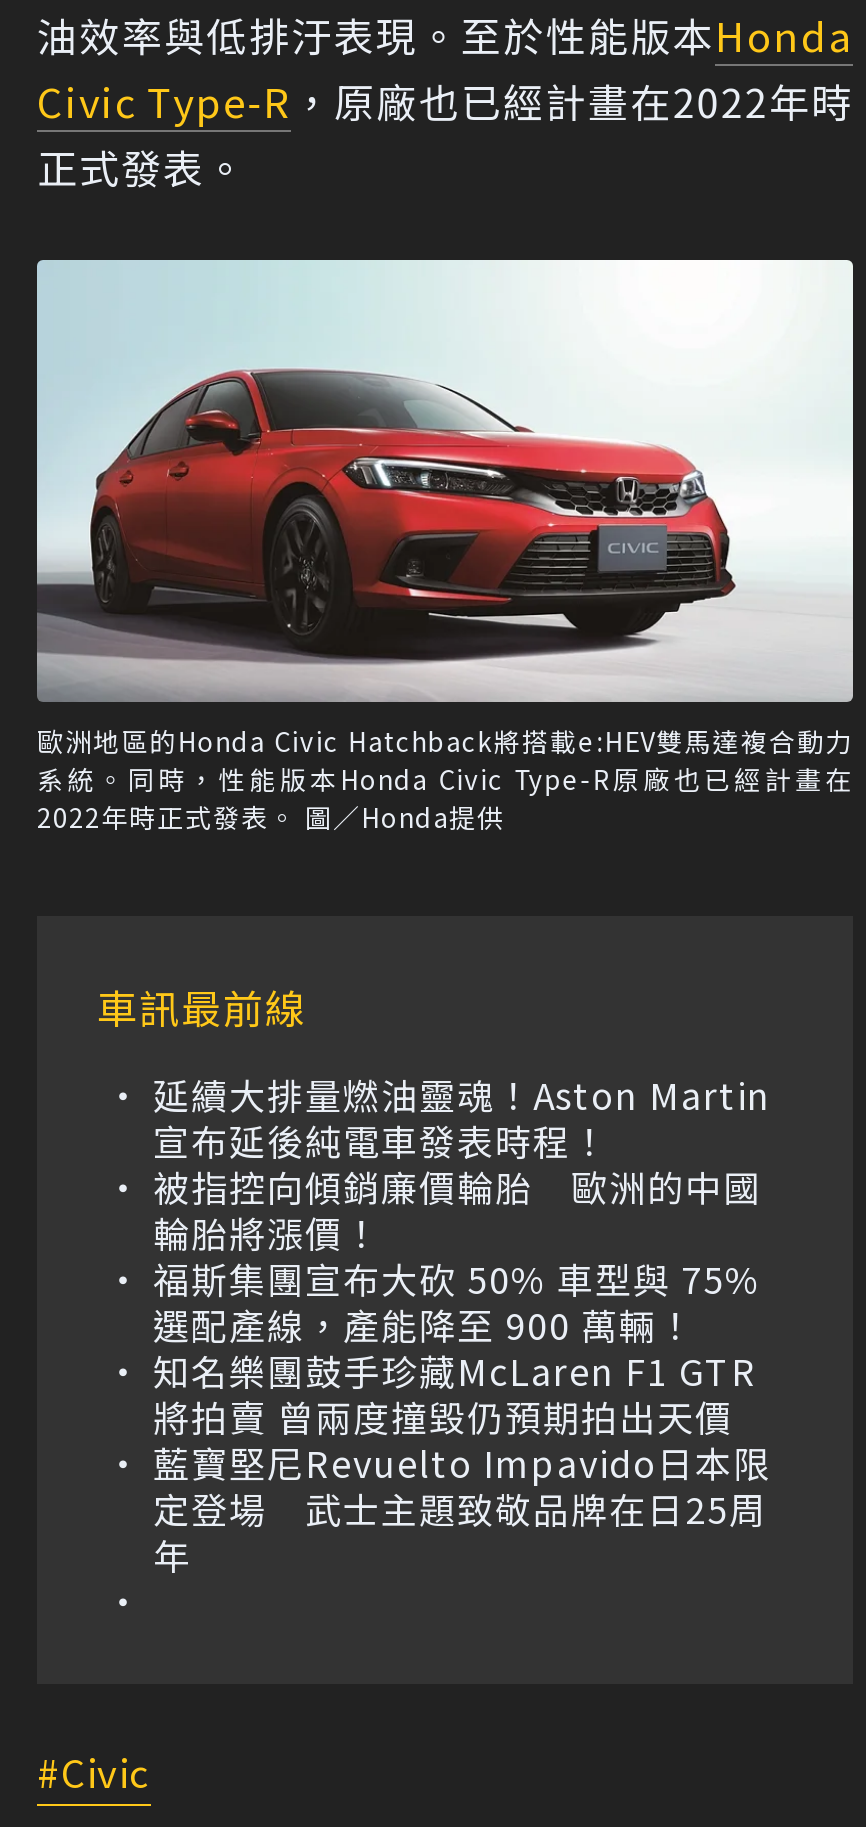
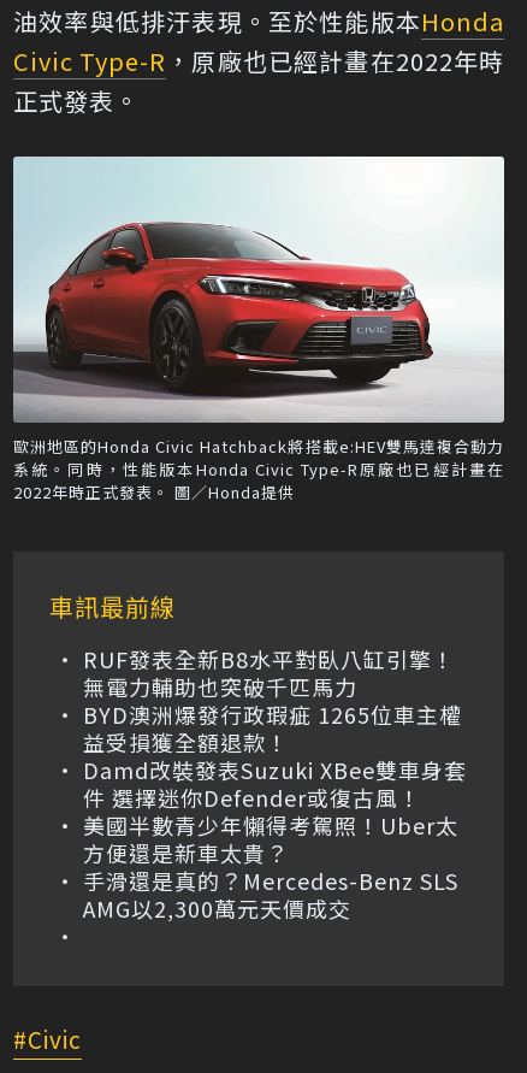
[153,1067,771,1579] 延續大排量燃油靈魂！Aston Martin | 宣布延後純電車發表時程！ | 被指控向傾銷廉價輪胎 歐洲的中國 | 輪胎將漲價！ | 福斯集團宣布大砍 50% 車型與 75% | 選配產線，產能降至 900 萬輛！ | 知名樂團鼓手珍藏McLaren F1 GTR | 將拍賣 曾兩度撞毀仍預期拍出天價 | 藍寶堅尼Revuelto Impavido日本限 | 定登場 武士主題致敬品牌在日25周 | 年 -> [83,643,467,923] RUF發表全新B8水平對臥八缸引擎！ | 無電力輔助也突破千匹馬力 | BYD澳洲爆發行政瑕疵 1265位車主權 | 益受損獲全額退款！ | Damd改裝發表Suzuki XBee雙車身套 | 件 選擇迷你Defender或復古風！ | 美國半數青少年懶得考駕照！Uber太 | 方便還是新車太貴？ | 手滑還是真的？Mercedes-Benz SLS | AMG以2,300萬元天價成交

